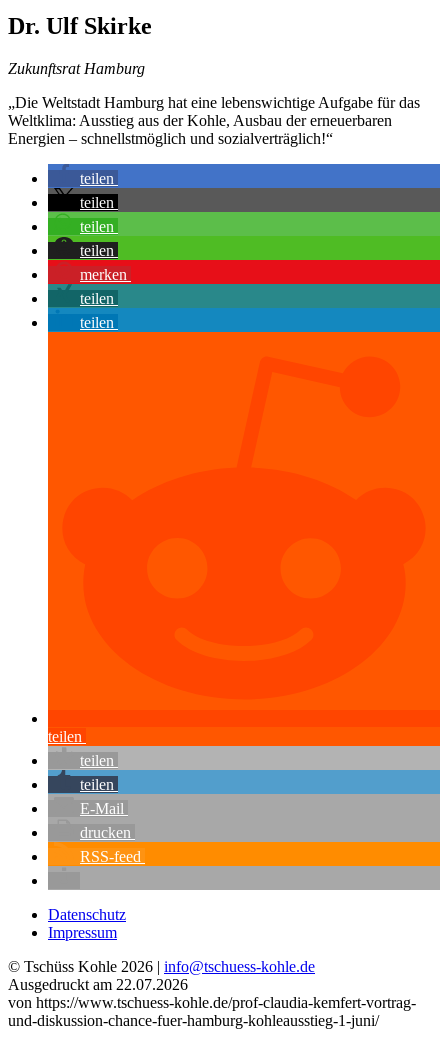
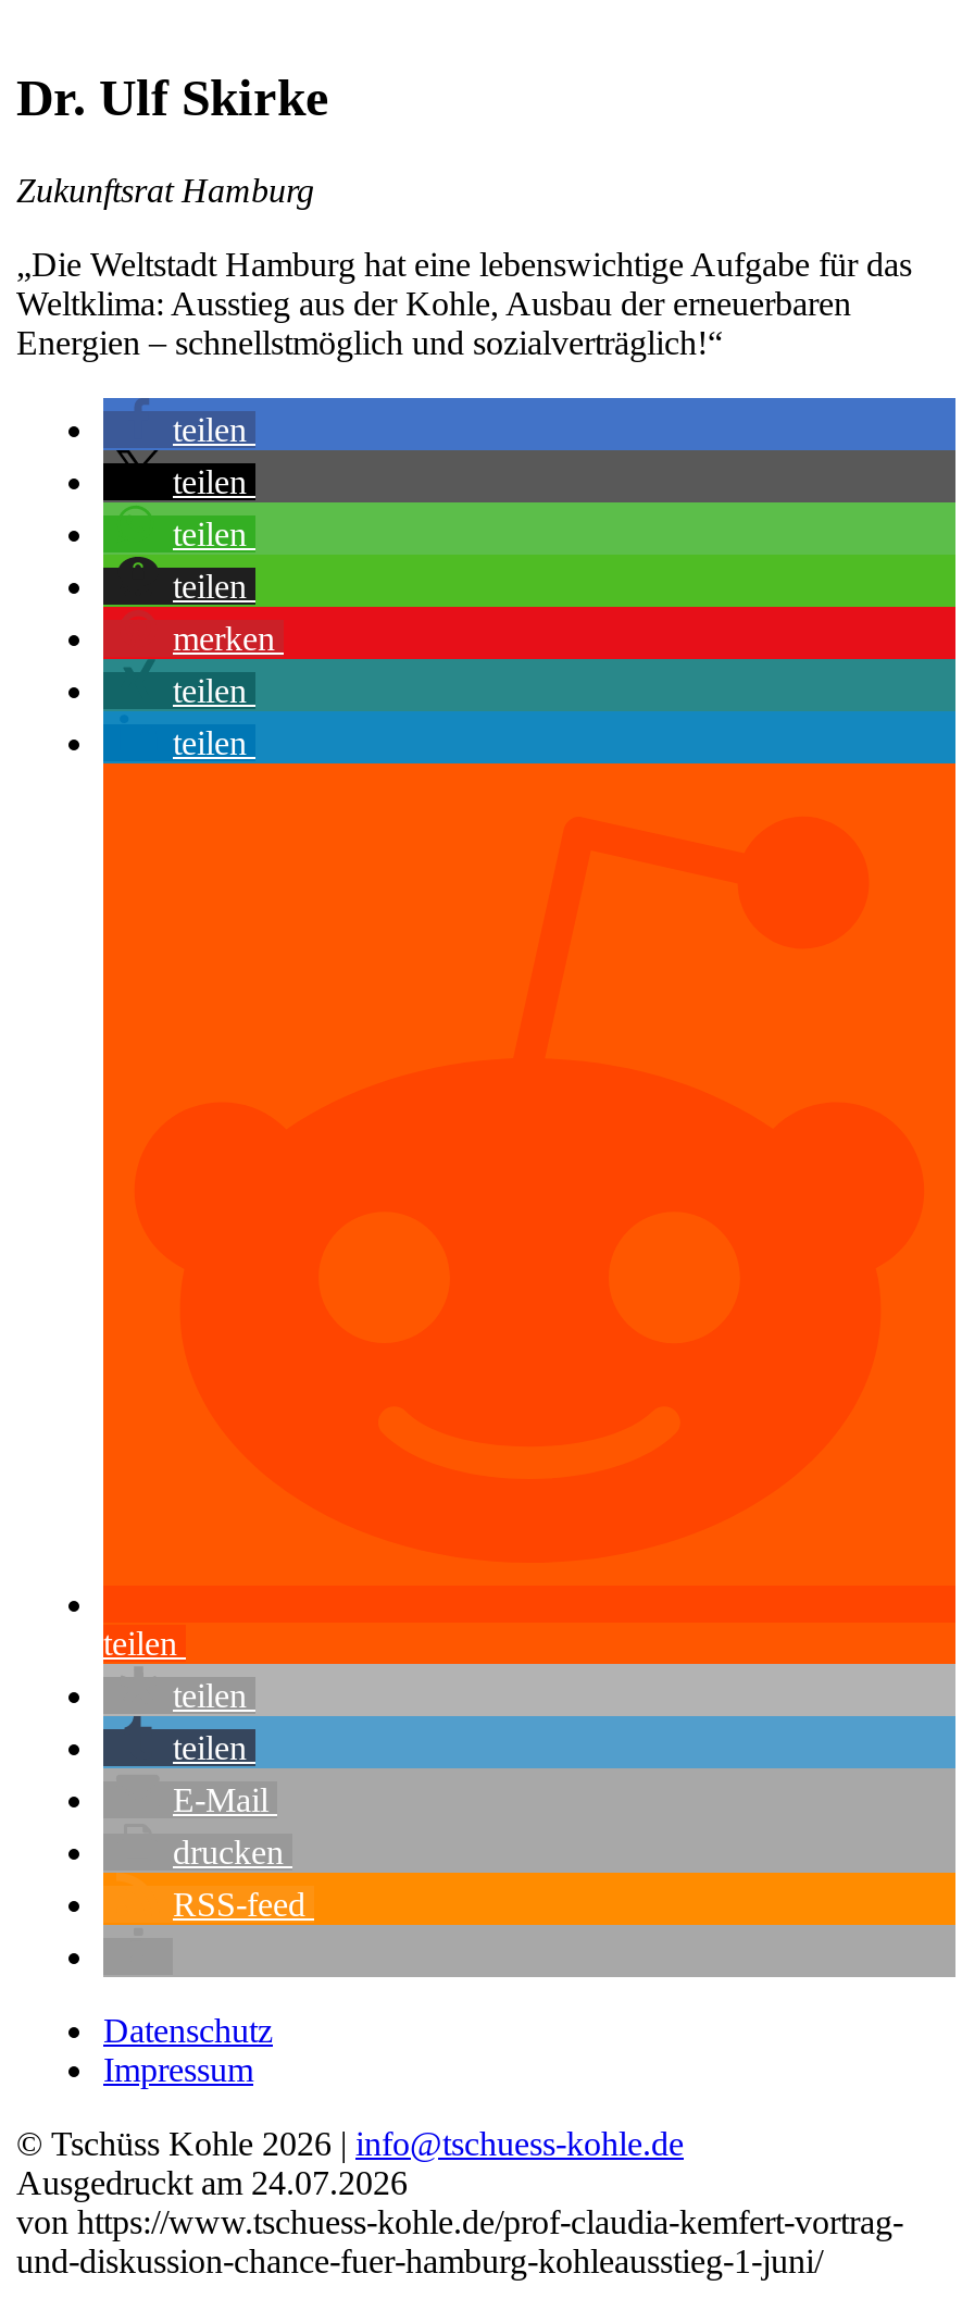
[8,976,188,993] Ausgedruckt am 22.07.2026 -> [16,2164,408,2201] Ausgedruckt am 24.07.2026

